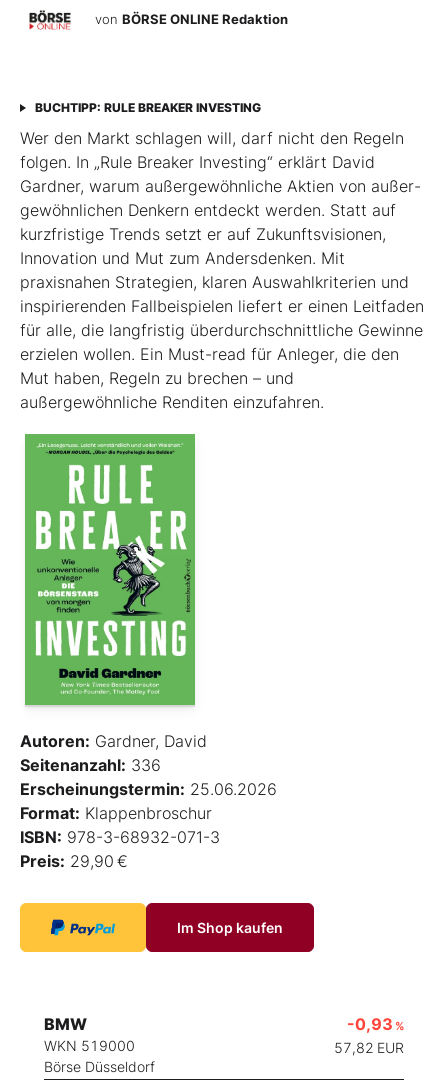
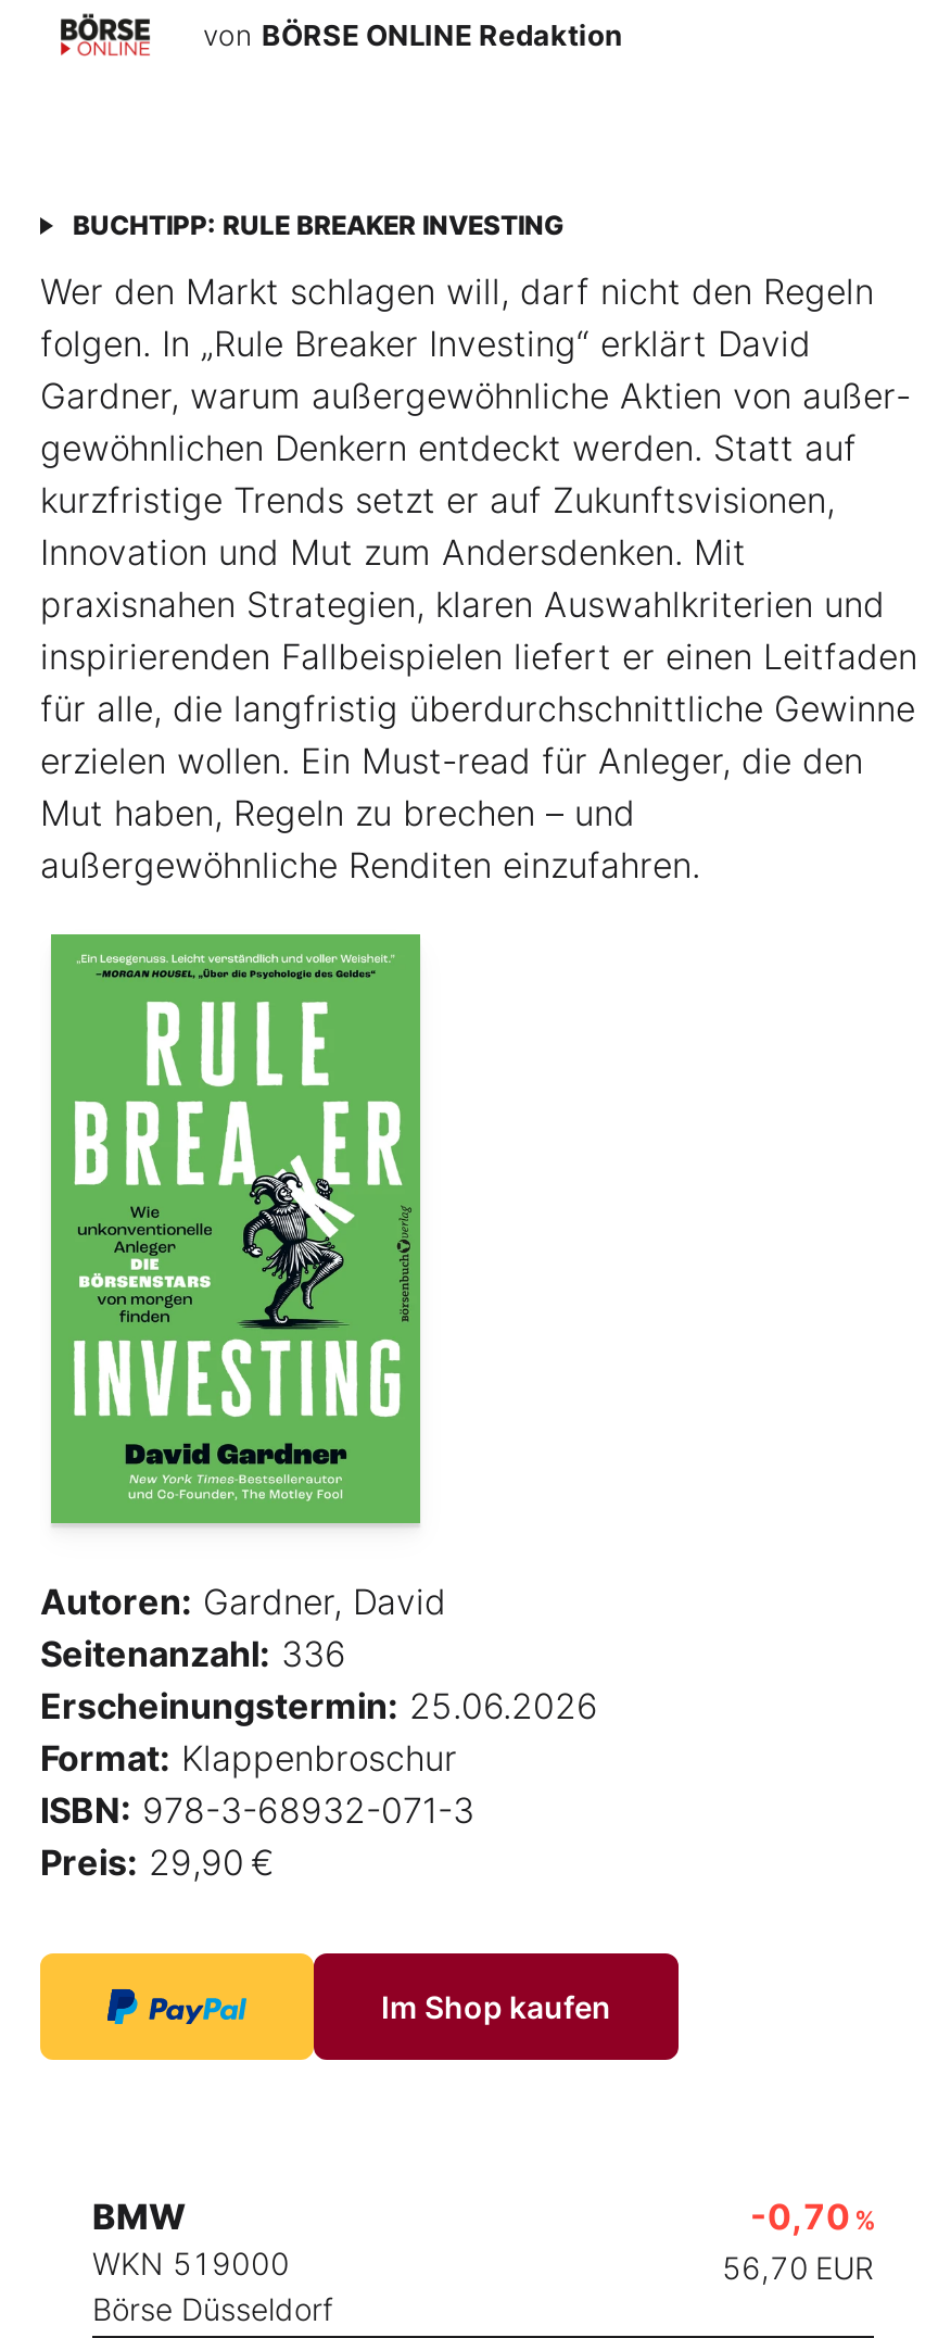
[347,1014,404,1034] -0,93 % -> [750,2195,874,2238] -0,70 %
[334,1039,404,1056] 57,82 EUR -> [722,2249,874,2286] 56,70 EUR

